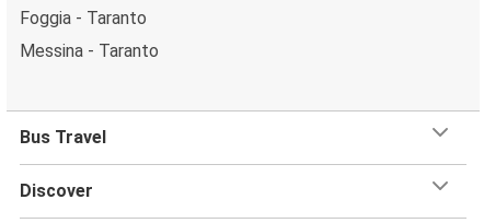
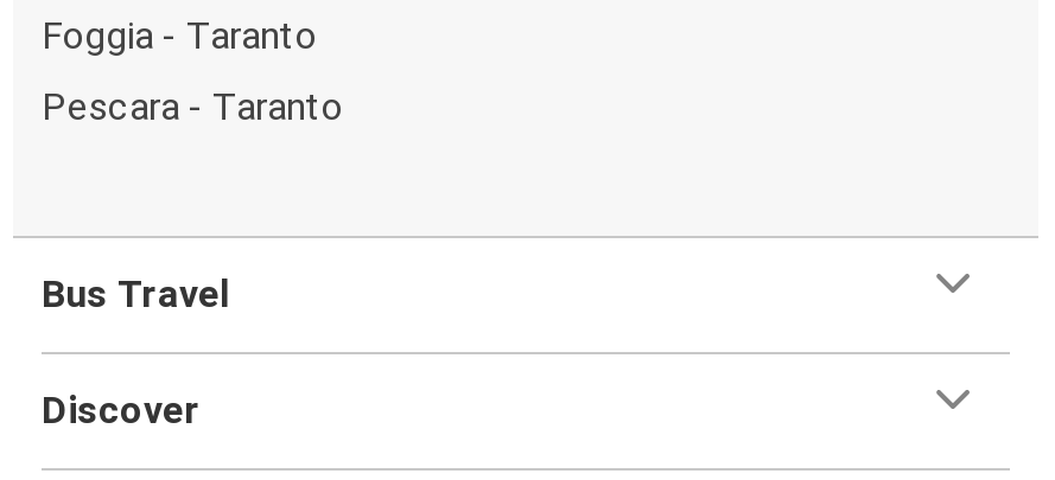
[20,40,159,61] Messina - Taranto -> [42,83,343,128] Pescara - Taranto

